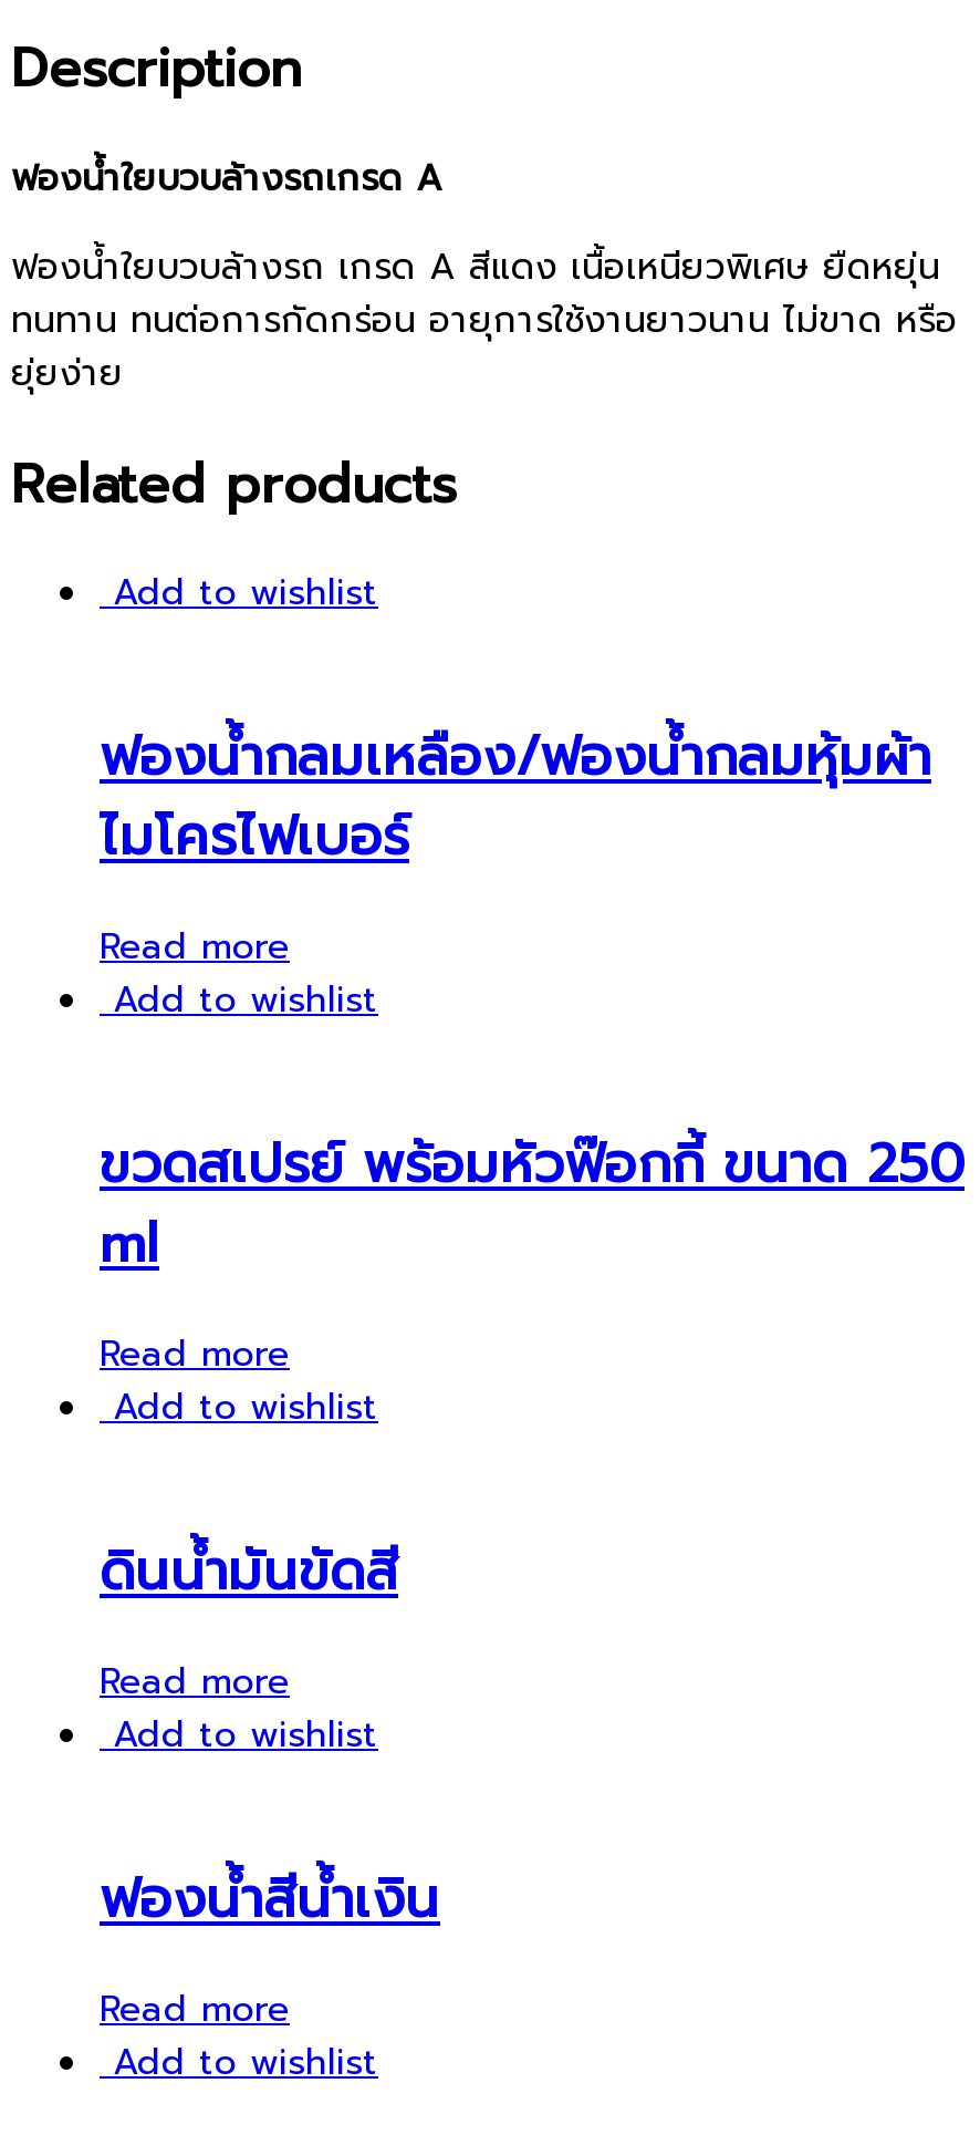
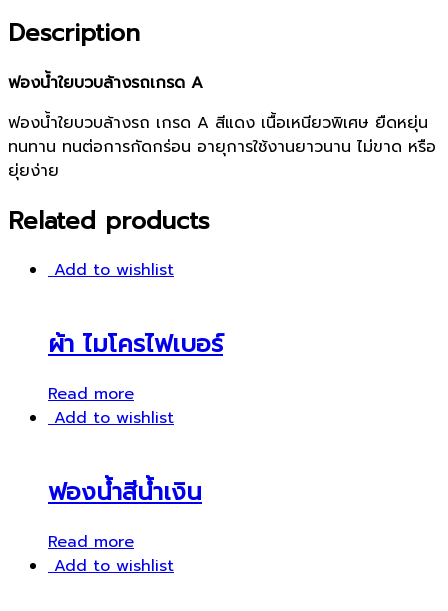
[100,718,965,1611] ฟองน้ำกลมเหลือง/ฟองน้ำกลมหุ้มผ้า | ไมโครไฟเบอร์ | Read more | Add to wishlist | ขวดสเปรย์ พร้อมหัวฟ๊อกกี้ ขนาด 250 | ml | Read more | Add to wishlist | ดินน้ำมันขัดสี -> [48,326,223,362] ผ้า ไมโครไฟเบอร์

